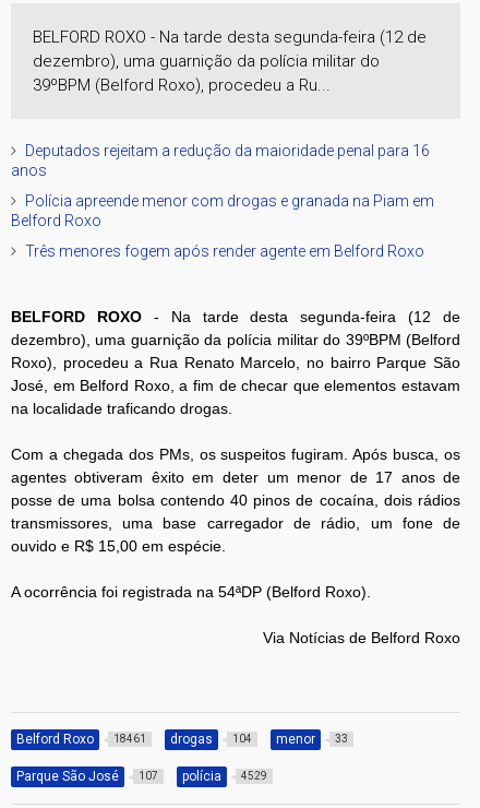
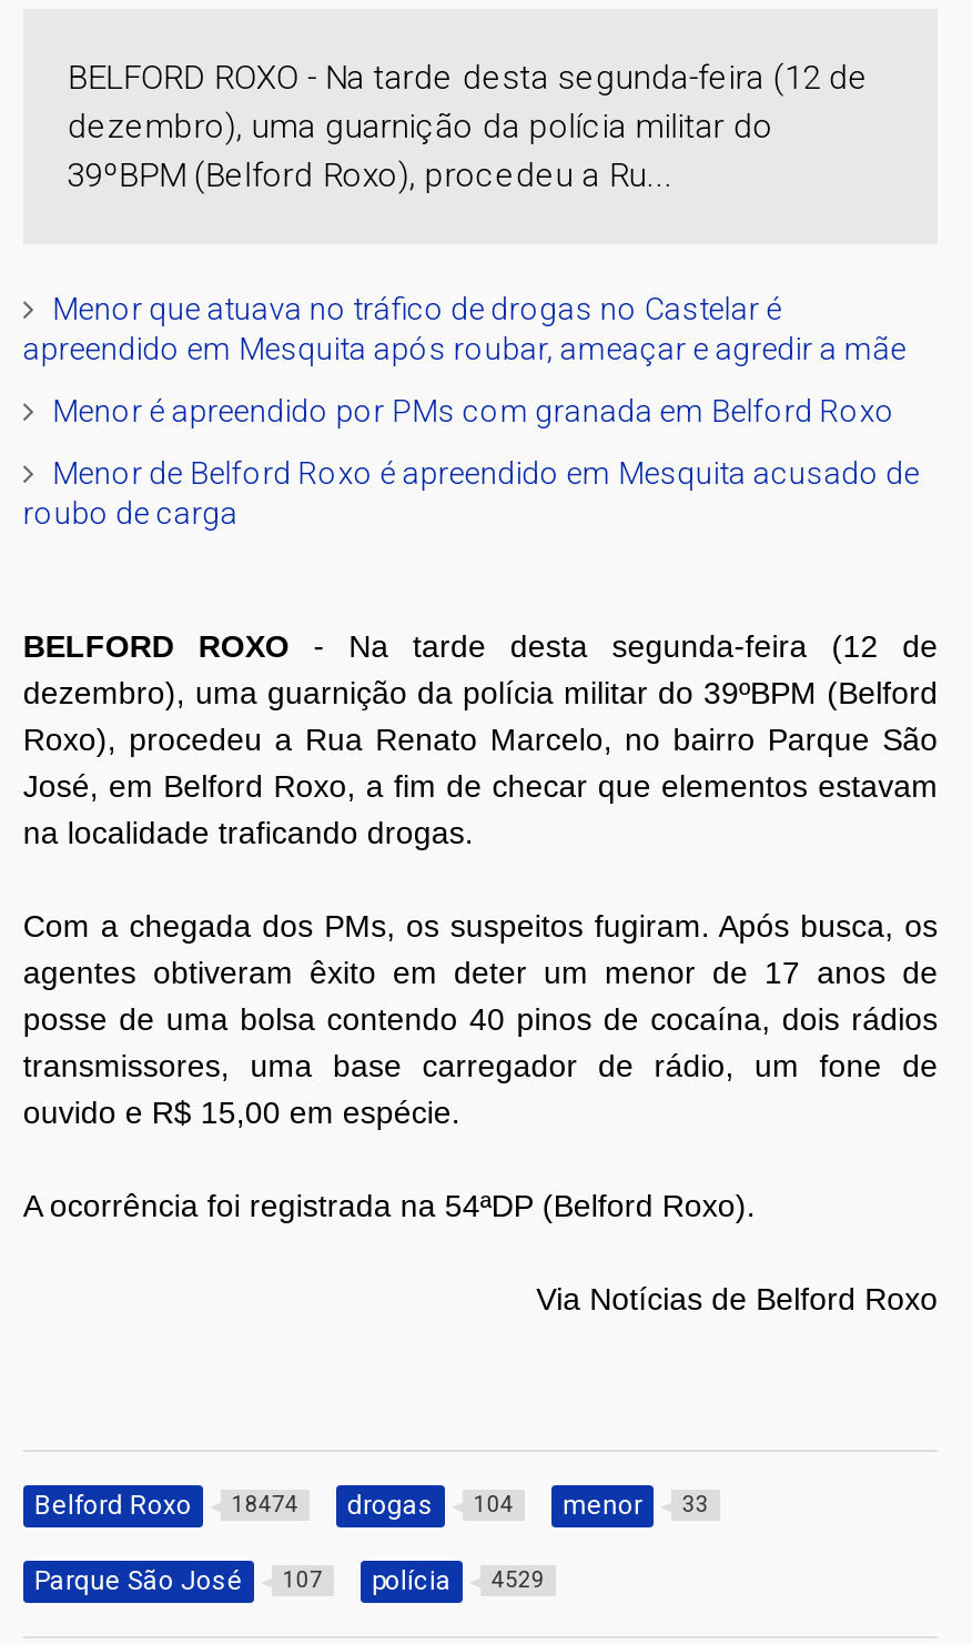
[11,142,430,179] Deputados rejeitam a redução da maioridade penal para 16 | anos -> [23,291,906,366] Menor que atuava no tráfico de drogas no Castelar é | apreendido em Mesquita após roubar, ameaçar e agredir a mãe
[11,192,434,229] Polícia apreende menor com drogas e granada na Piam em | Belford Roxo -> [52,393,895,428] Menor é apreendido por PMs com granada em Belford Roxo
[25,242,424,260] Três menores fogem após render agente em Belford Roxo -> [23,455,920,530] Menor de Belford Roxo é apreendido em Mesquita acusado de | roubo de carga
[16,731,348,747] Belford Roxo 18461 drogas 104 menor 33 -> [34,1489,709,1521] Belford Roxo 18474 drogas 104 menor 33

